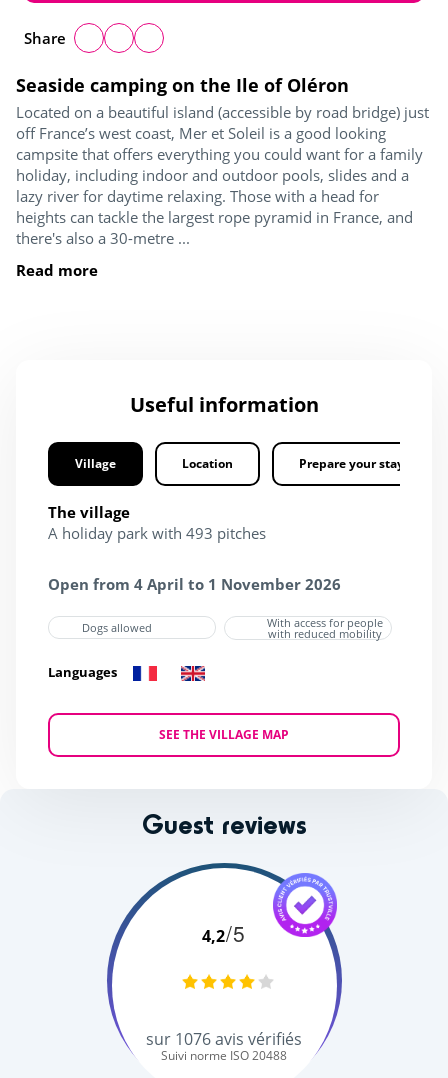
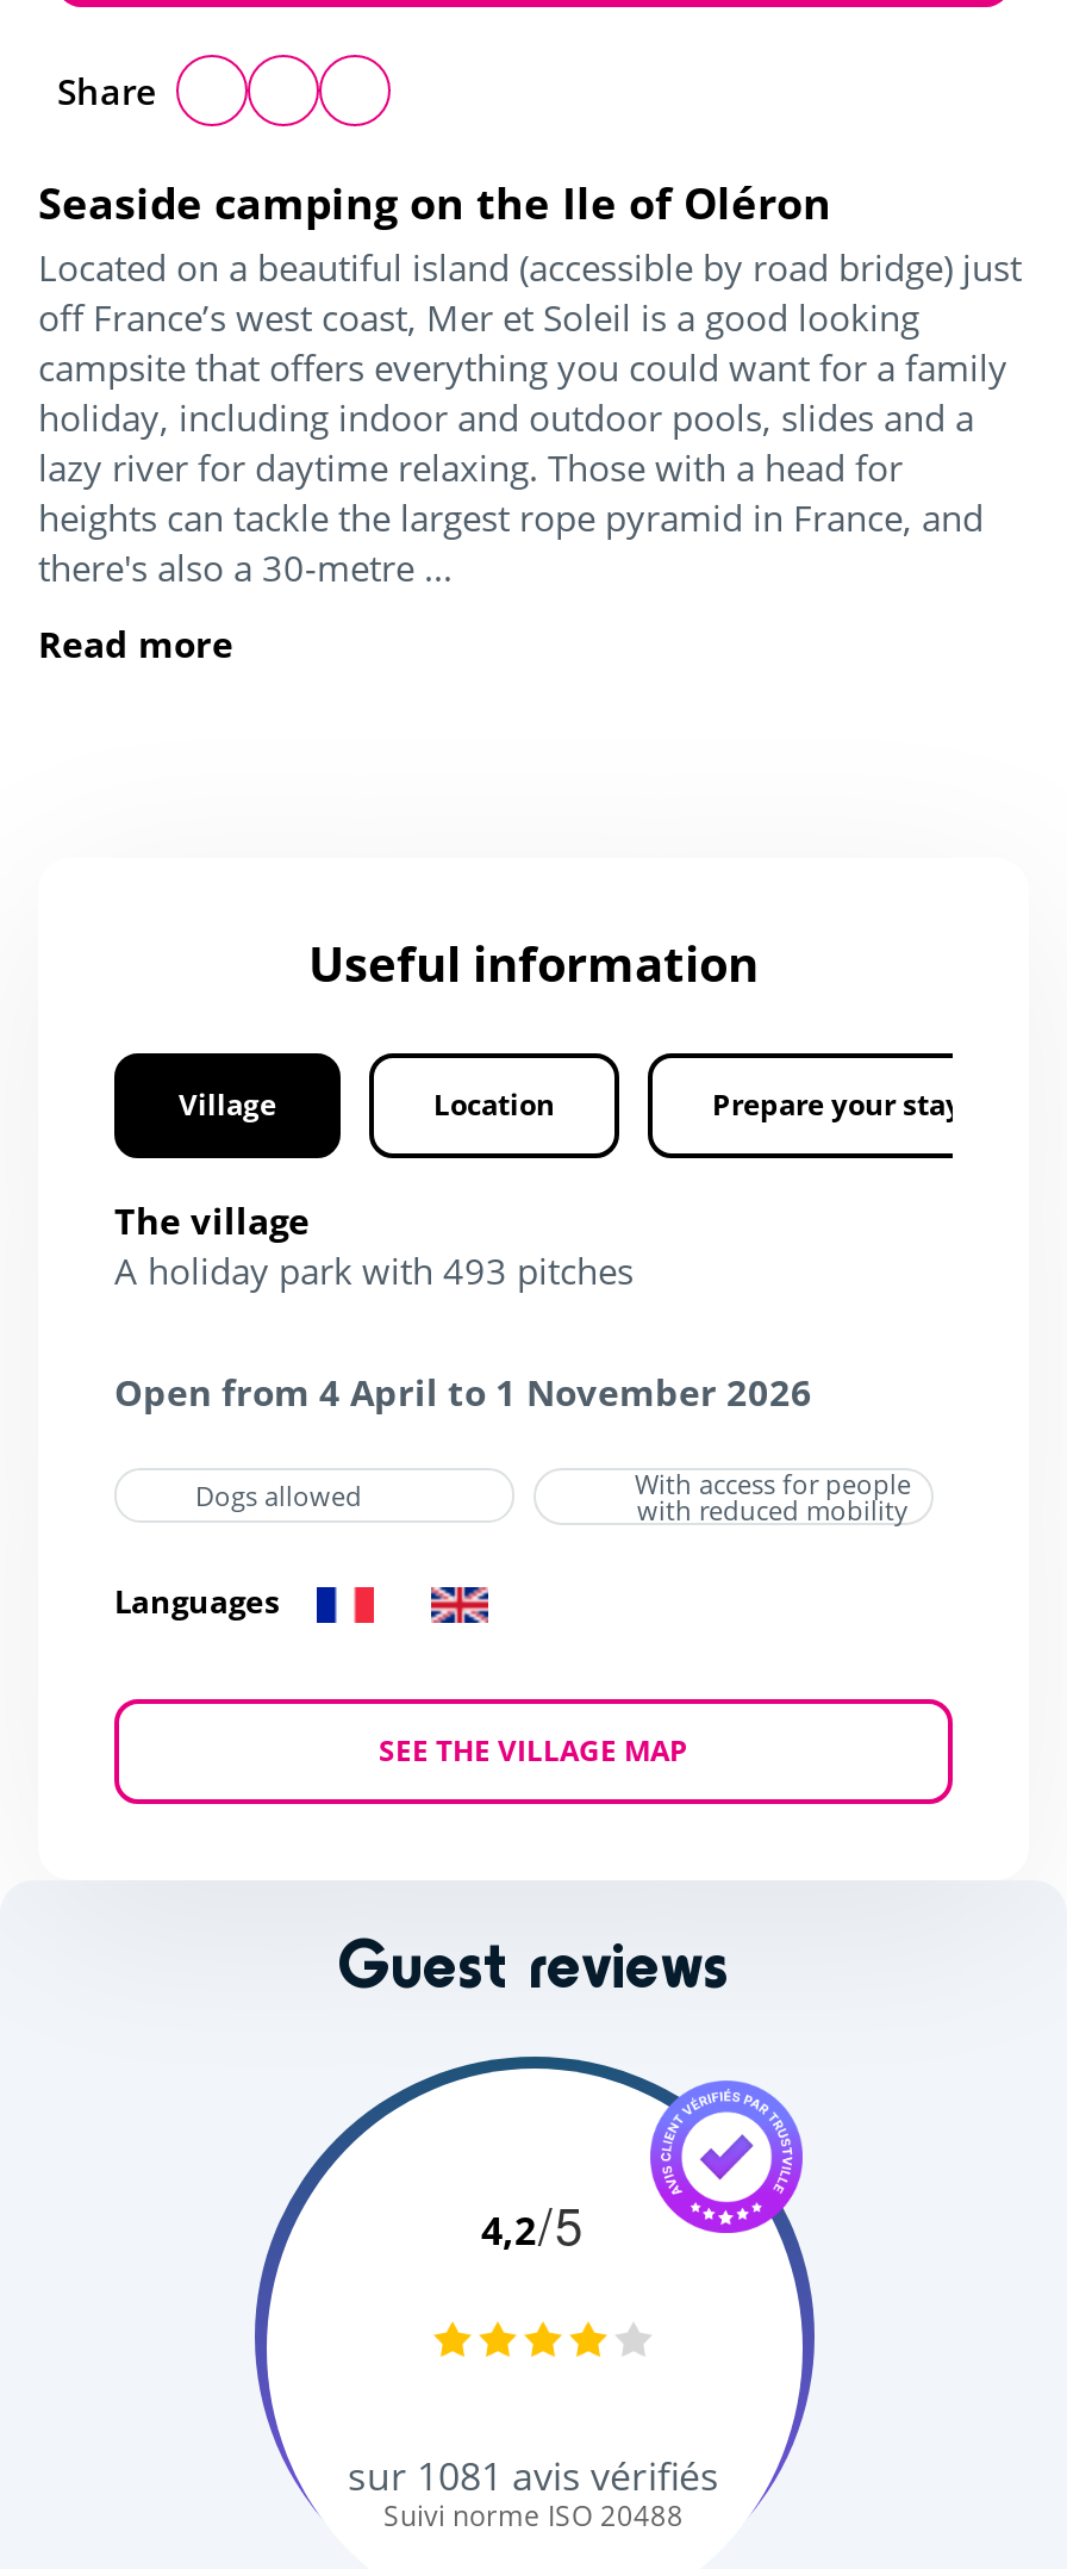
[146,1028,302,1050] sur 1076 avis vérifiés -> [348,2449,719,2502] sur 1081 avis vérifiés

